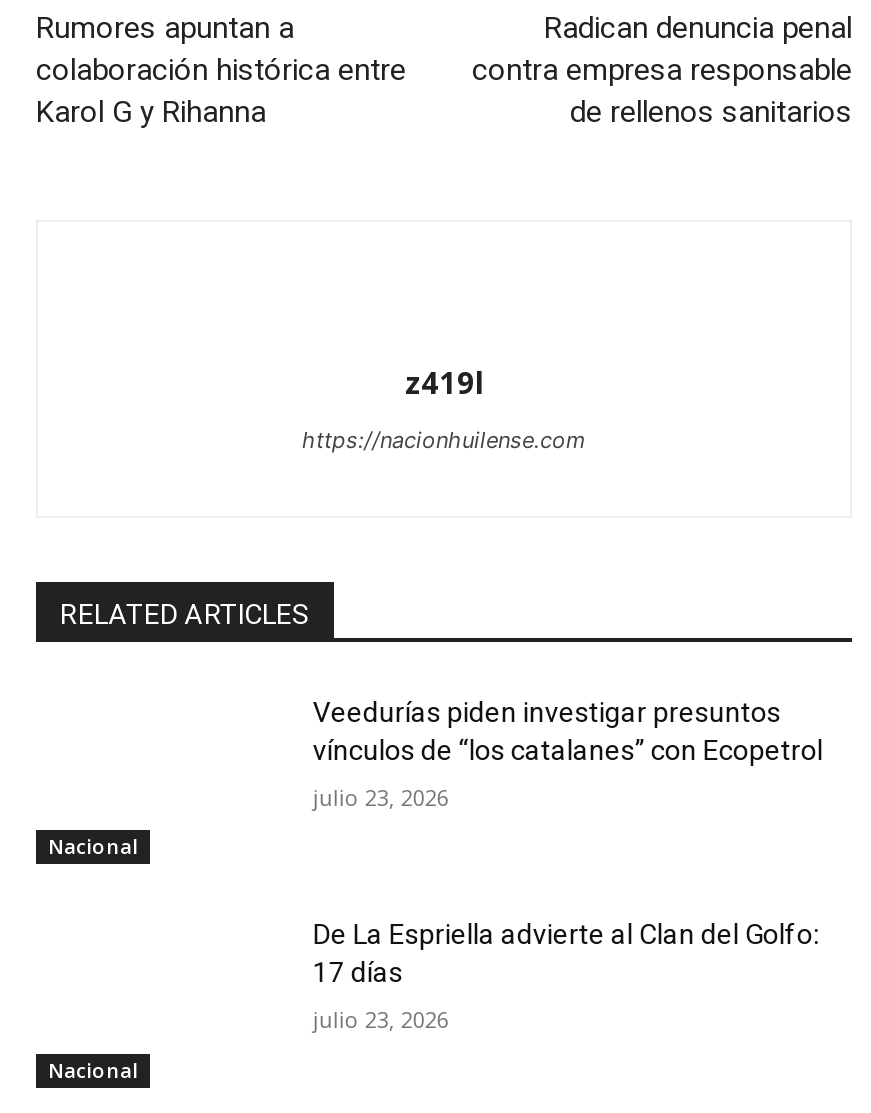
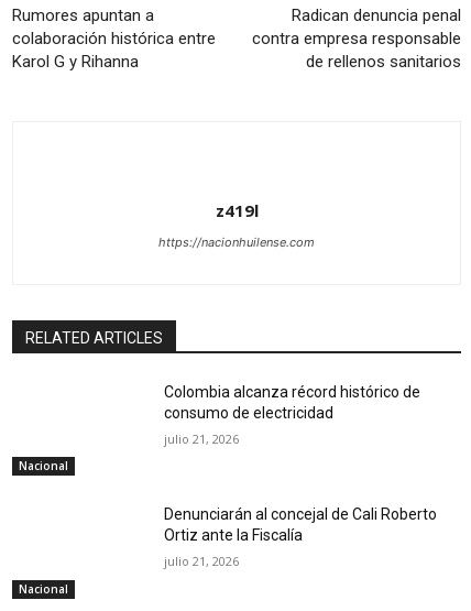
[313,695,823,765] Veedurías piden investigar presuntos | vínculos de “los catalanes” con Ecopetrol -> [164,383,421,421] Colombia alcanza récord histórico de | consumo de electricidad
[313,781,449,811] julio 23, 2026 -> [164,430,239,446] julio 21, 2026
[313,918,819,988] De La Espriella advierte al Clan del Golfo: | 17 días -> [164,506,437,544] Denunciarán al concejal de Cali Roberto | Ortiz ante la Fiscalía
[313,1004,449,1034] julio 23, 2026 -> [164,553,239,569] julio 21, 2026

